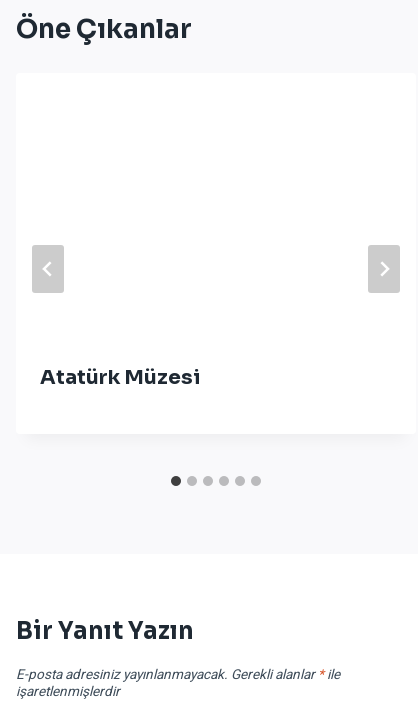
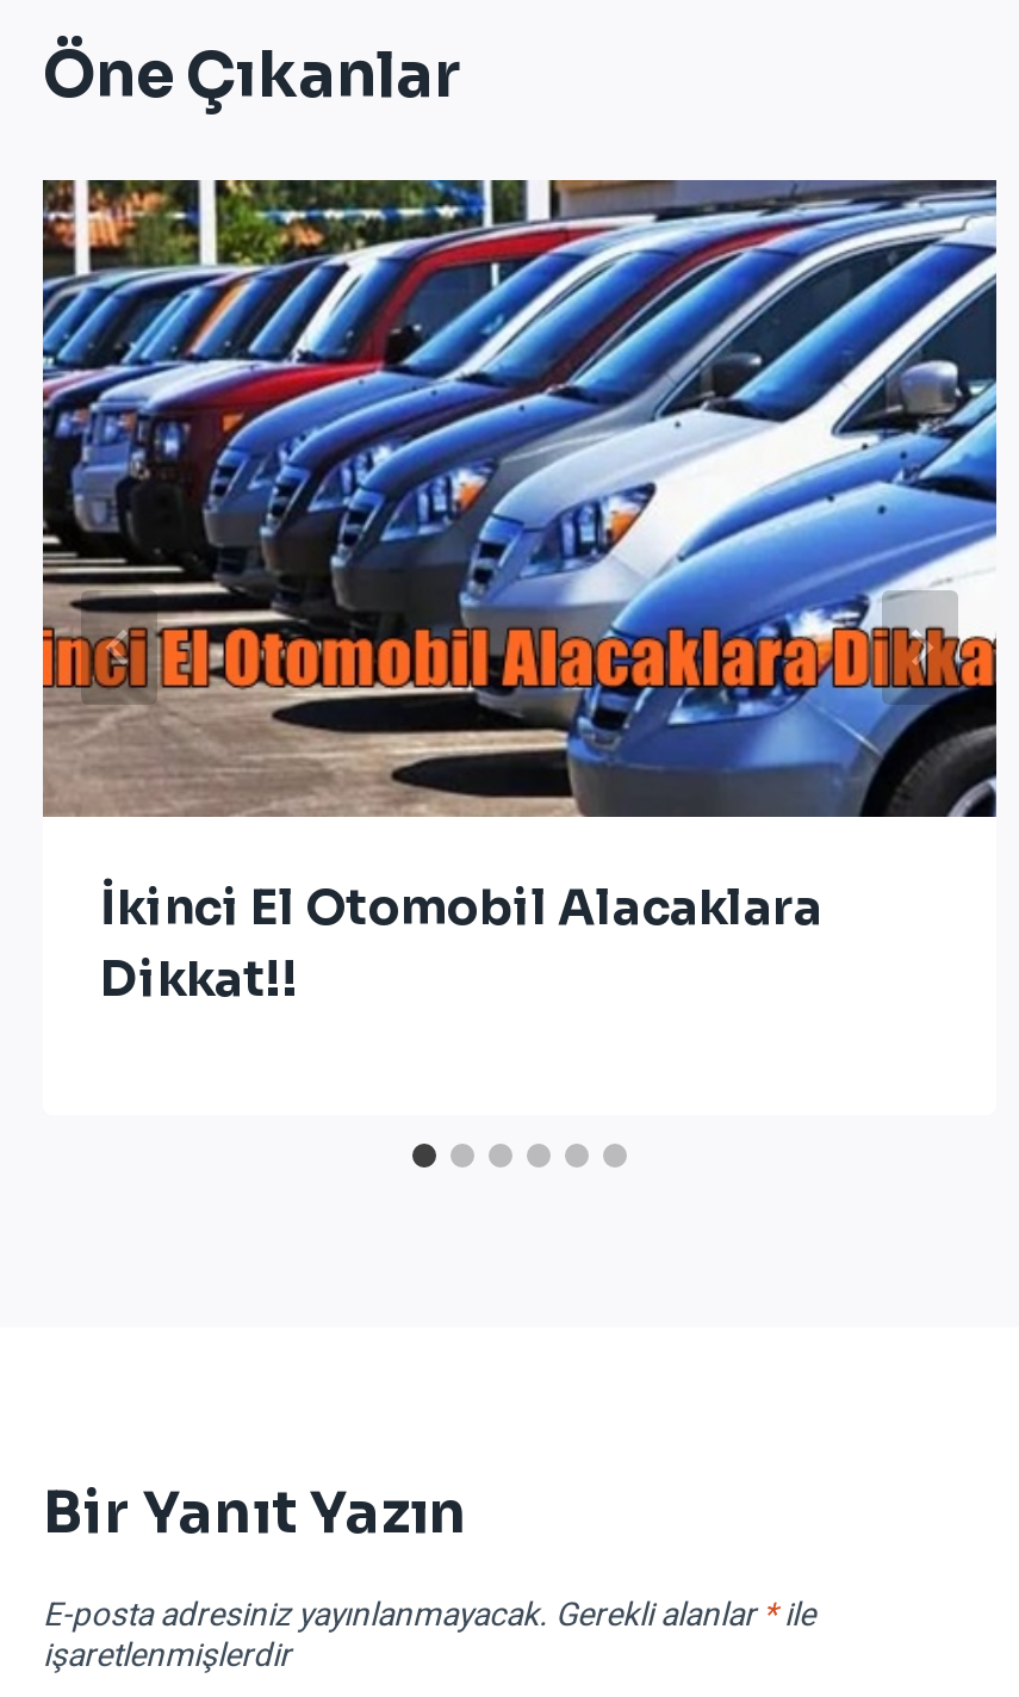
none -> [41,178,999,819] [image]
[40,365,201,390] Atatürk Müzesi -> [100,877,822,1009] İkinci El Otomobil Alacaklara | Dikkat!!

